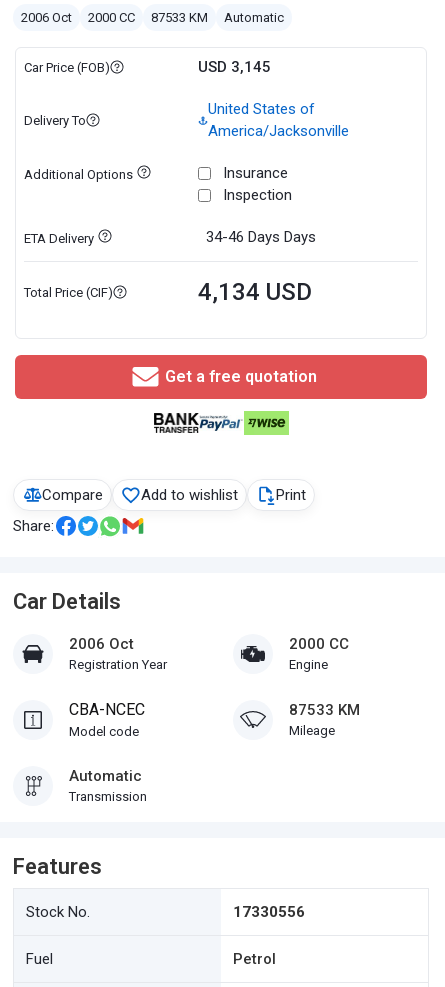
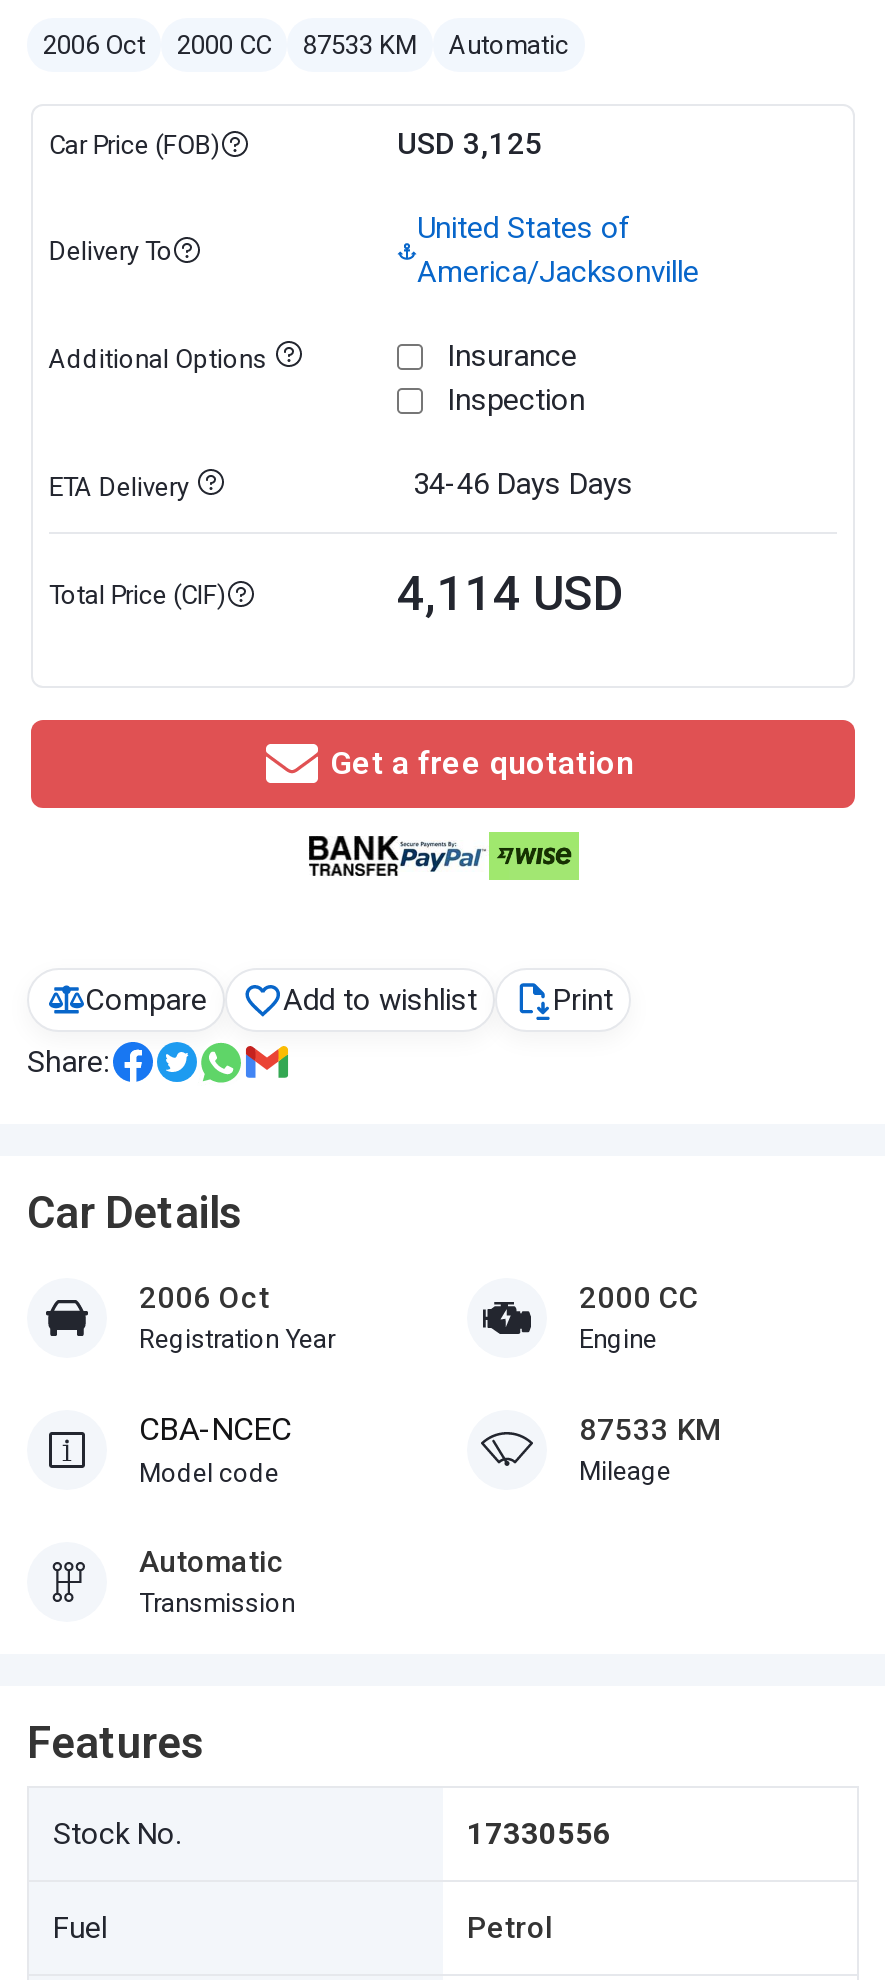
[198,58,271,76] USD 3,145 -> [397,126,543,162] USD 3,125
[198,278,312,306] 4,134 USD -> [397,566,625,622] 4,114 USD

